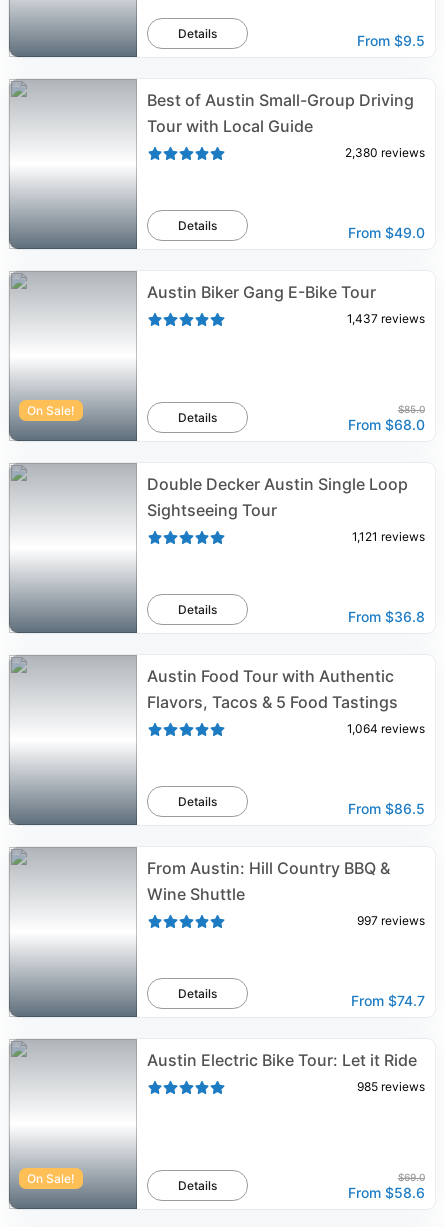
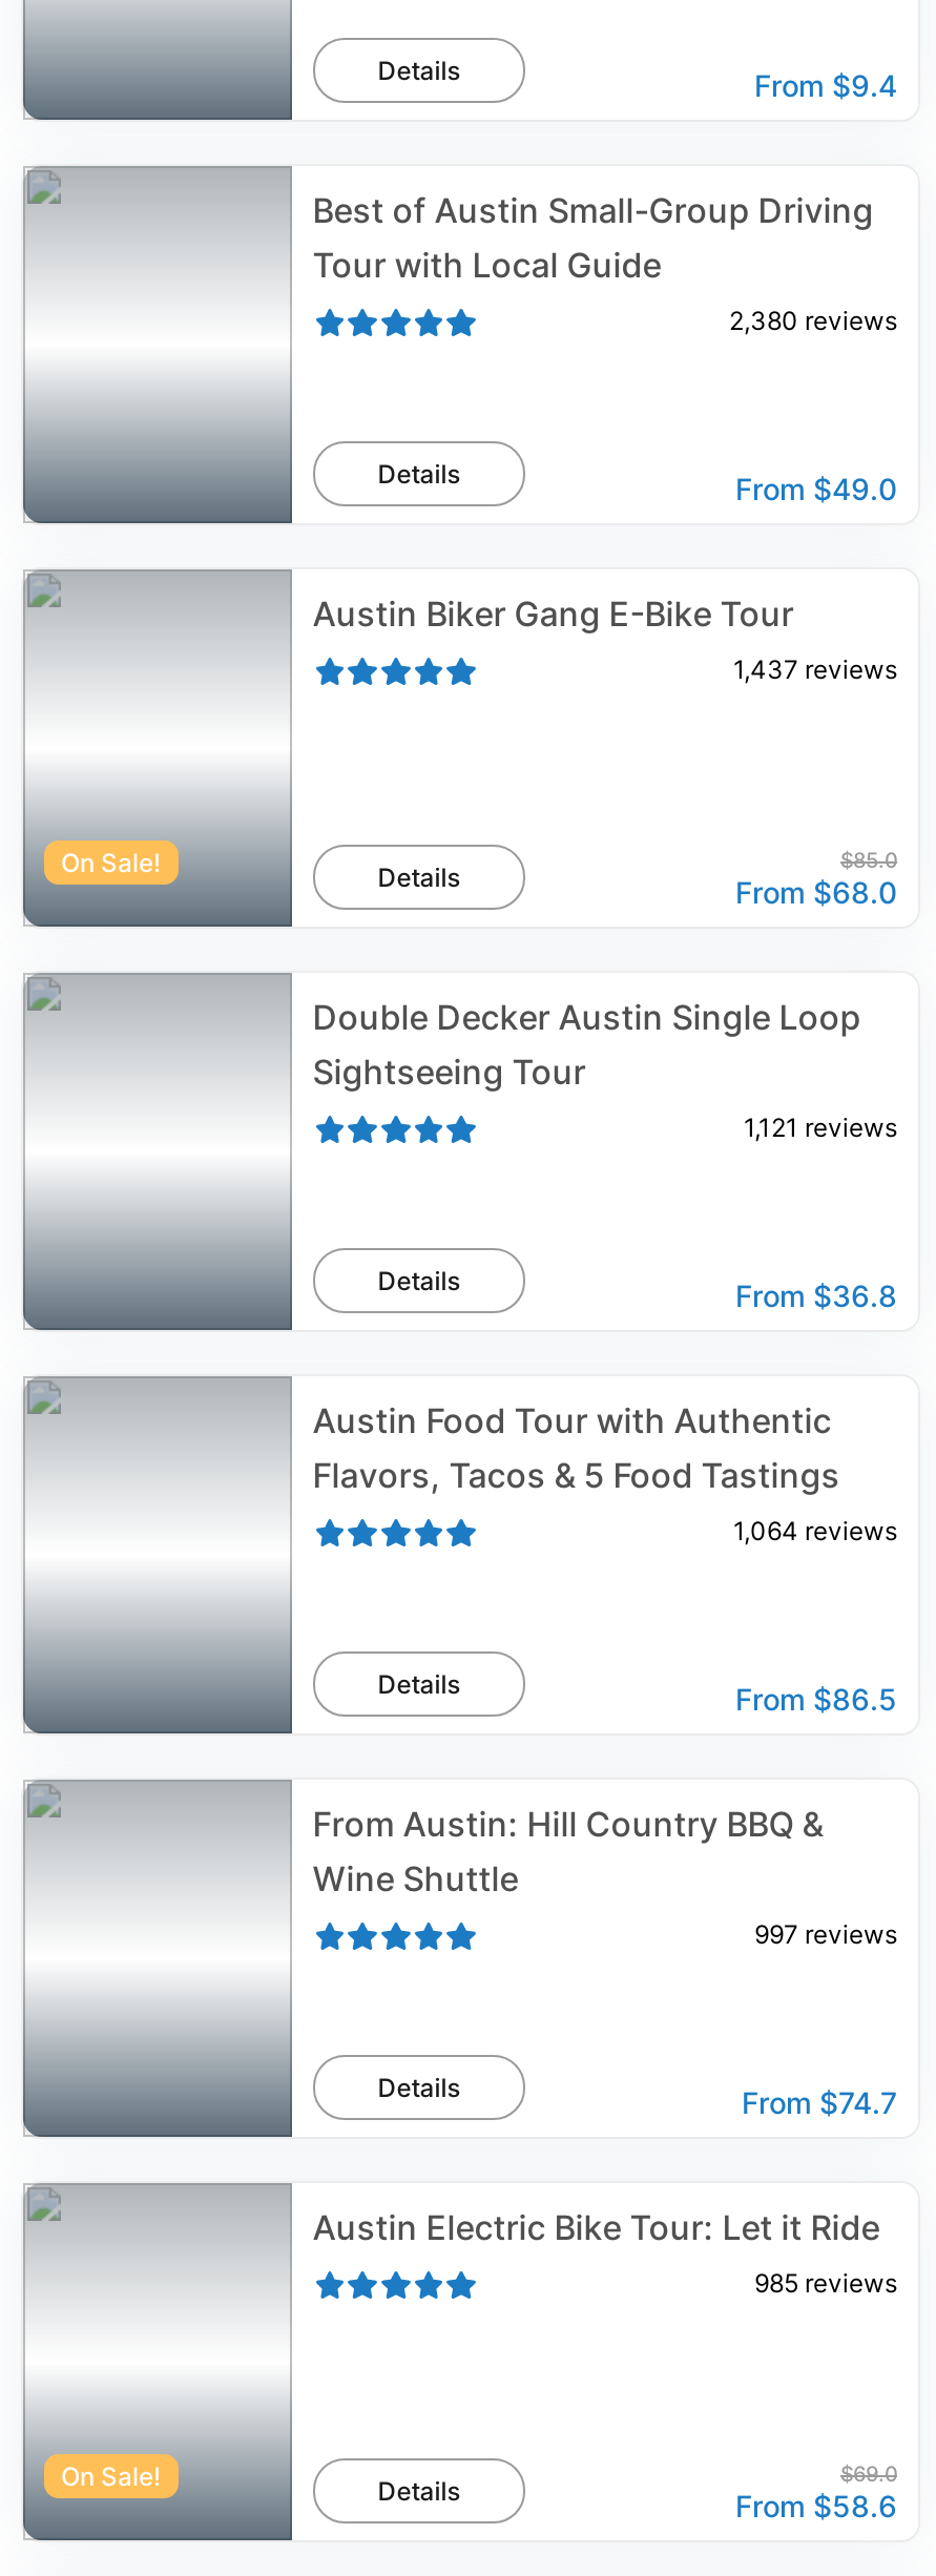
[357,32,425,49] From $9.5 -> [754,68,897,103] From $9.4

